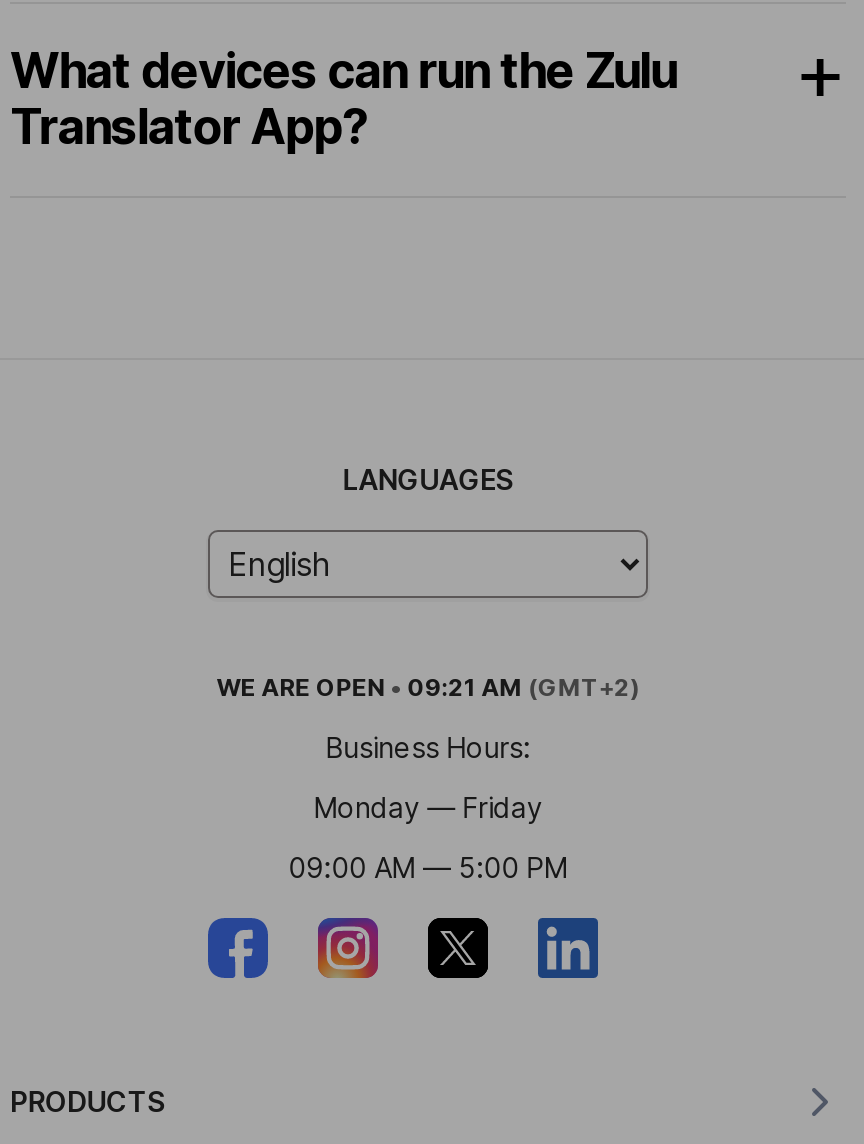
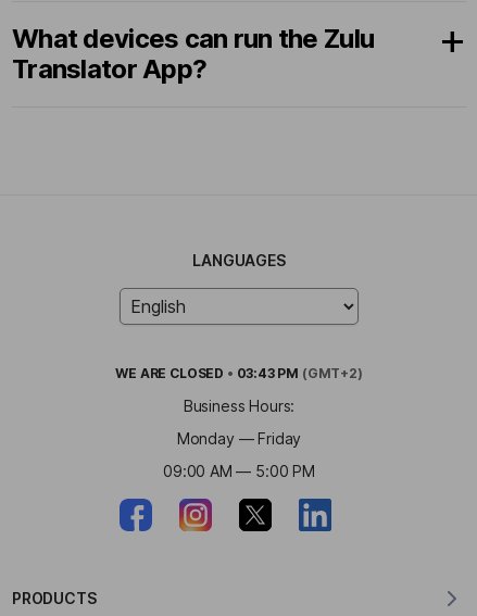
[216,671,640,701] WE ARE OPEN • 09:21 AM (GMT+2) -> [116,365,362,381] WE ARE CLOSED • 03:43 PM (GMT+2)

